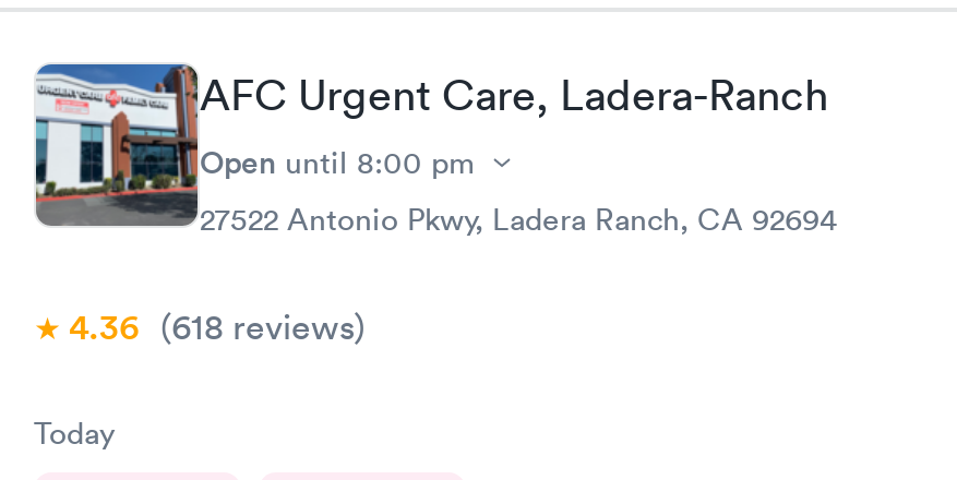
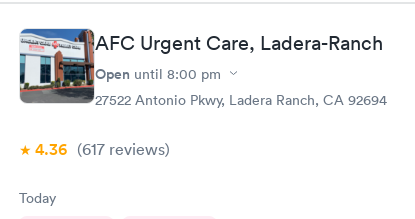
[69,304,366,350] 4.36 (618 reviews) -> [35,138,170,159] 4.36 (617 reviews)

